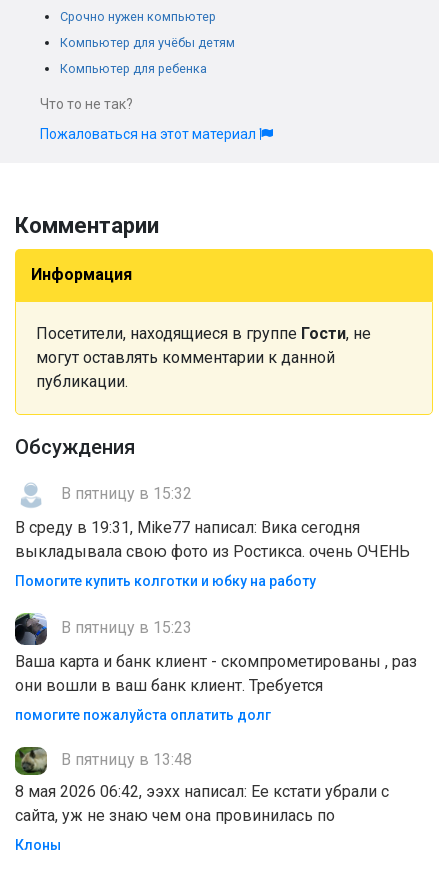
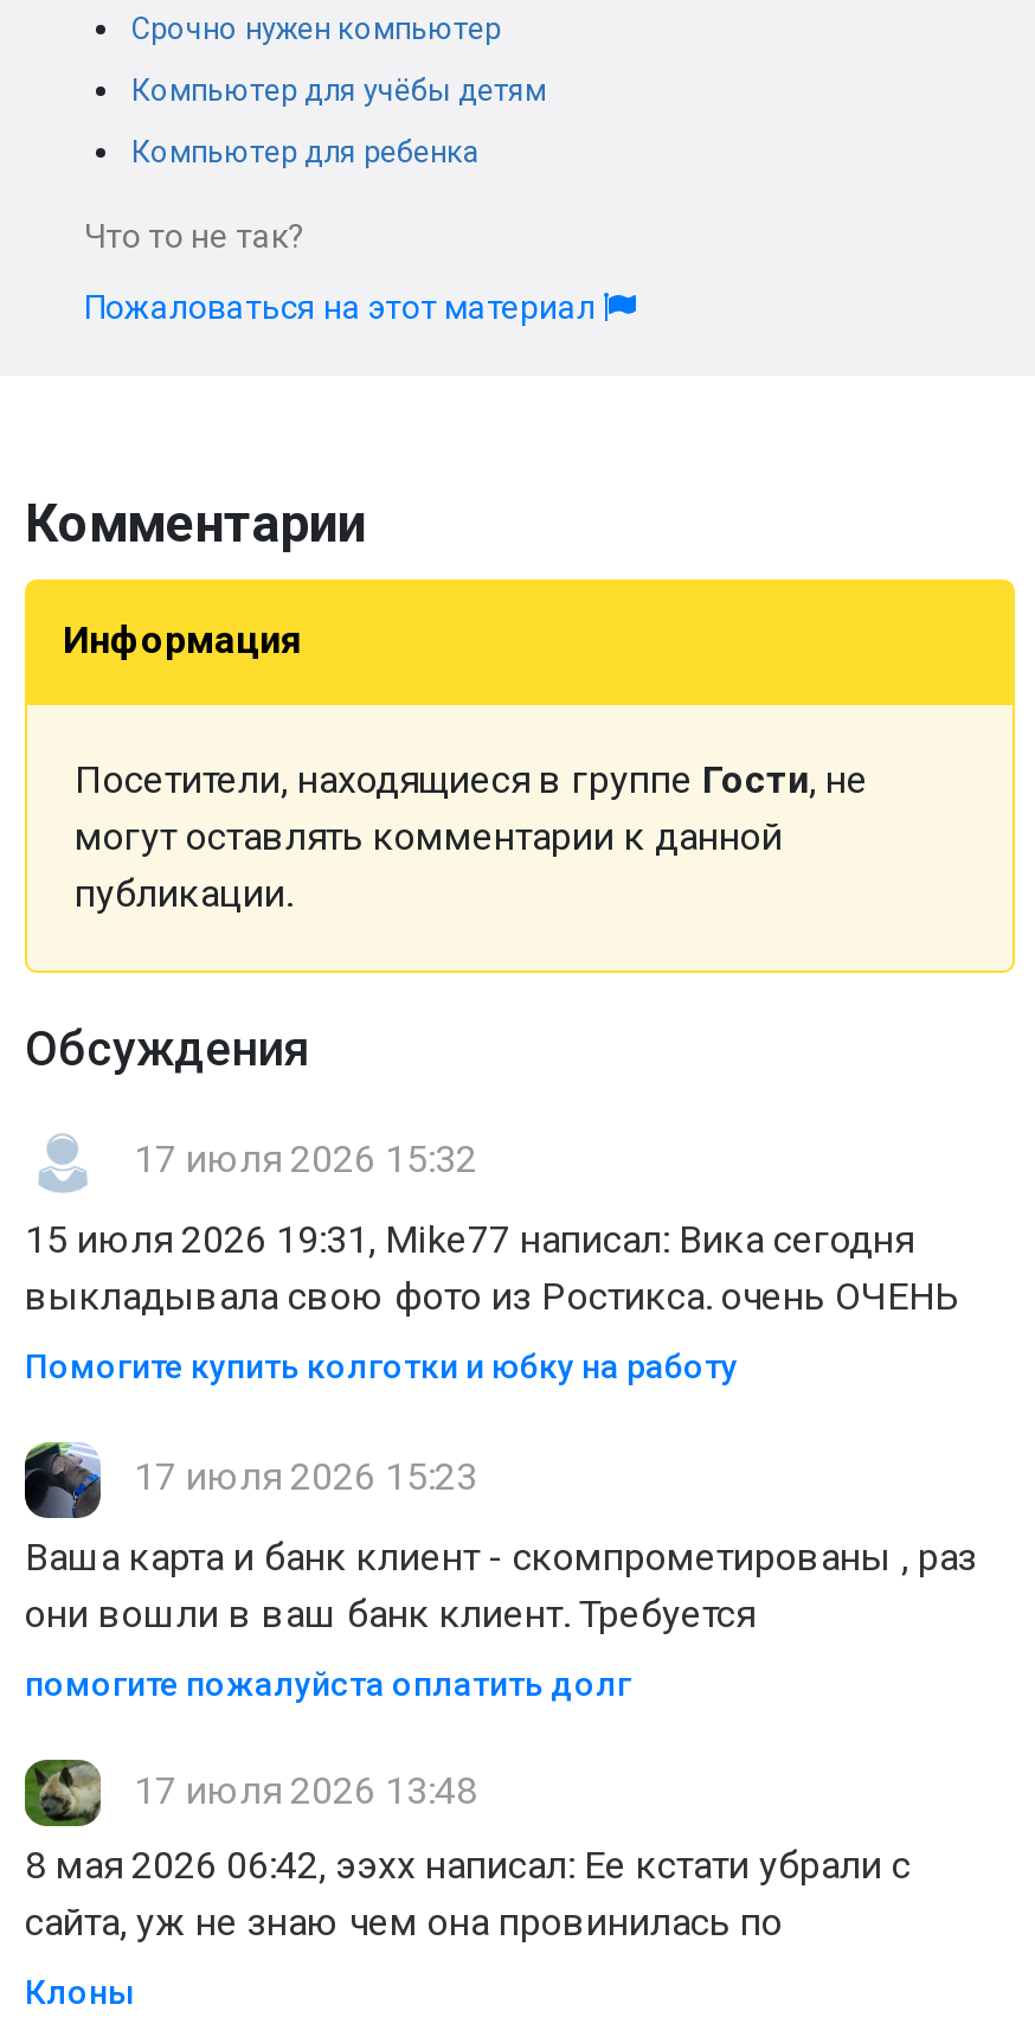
[57,484,192,503] В пятницу в 15:32 -> [124,1137,477,1182] 17 июля 2026 15:32
[15,518,360,537] В среду в 19:31, Mike77 написал: Вика сегодня -> [25,1217,913,1262] 15 июля 2026 19:31, Mike77 написал: Вика сегодня
[57,618,192,637] В пятницу в 15:23 -> [124,1455,477,1500] 17 июля 2026 15:23
[57,750,192,769] В пятницу в 13:48 -> [124,1768,477,1813] 17 июля 2026 13:48

